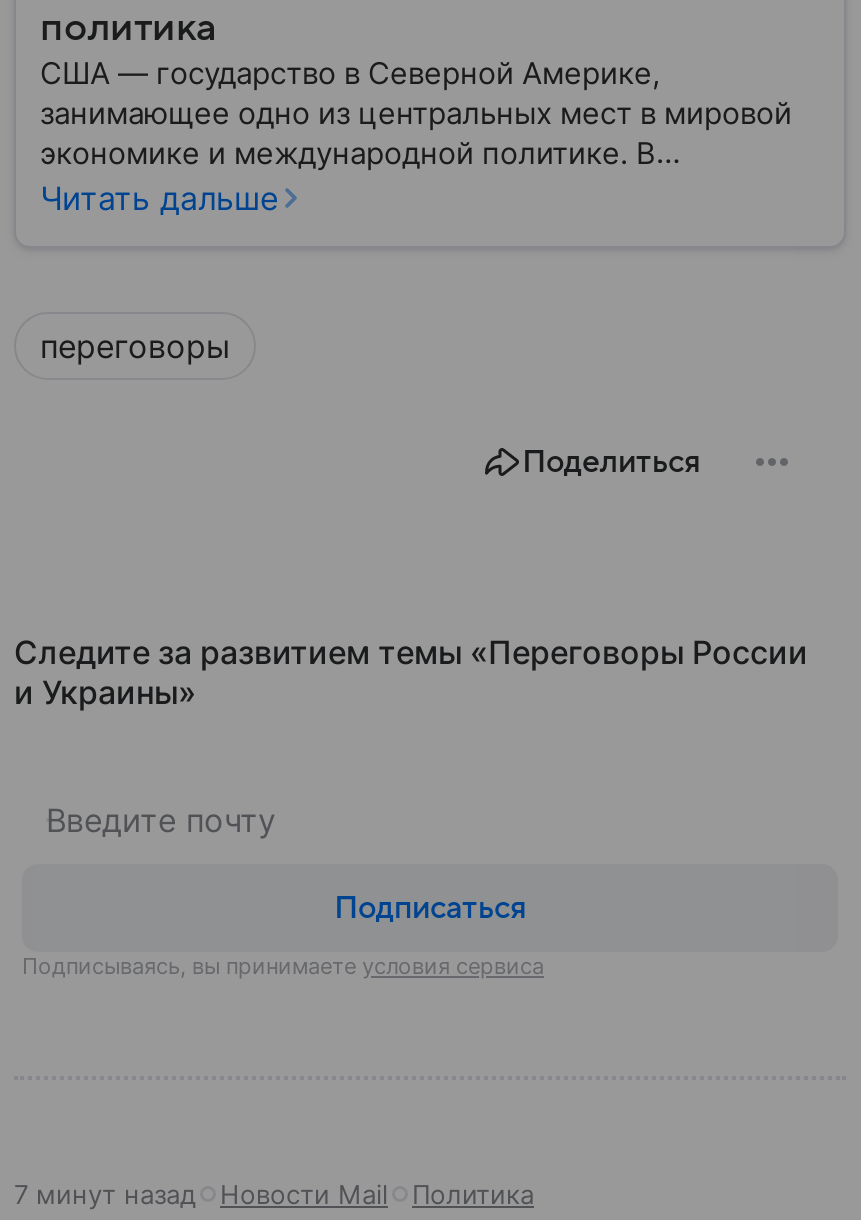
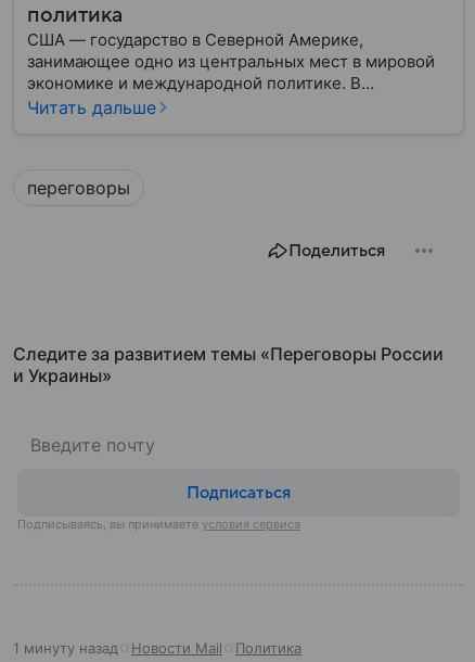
[14,1177,534,1209] 7 минут назад Новости Mail Политика -> [13,639,301,656] 1 минуту назад Новости Mail Политика

